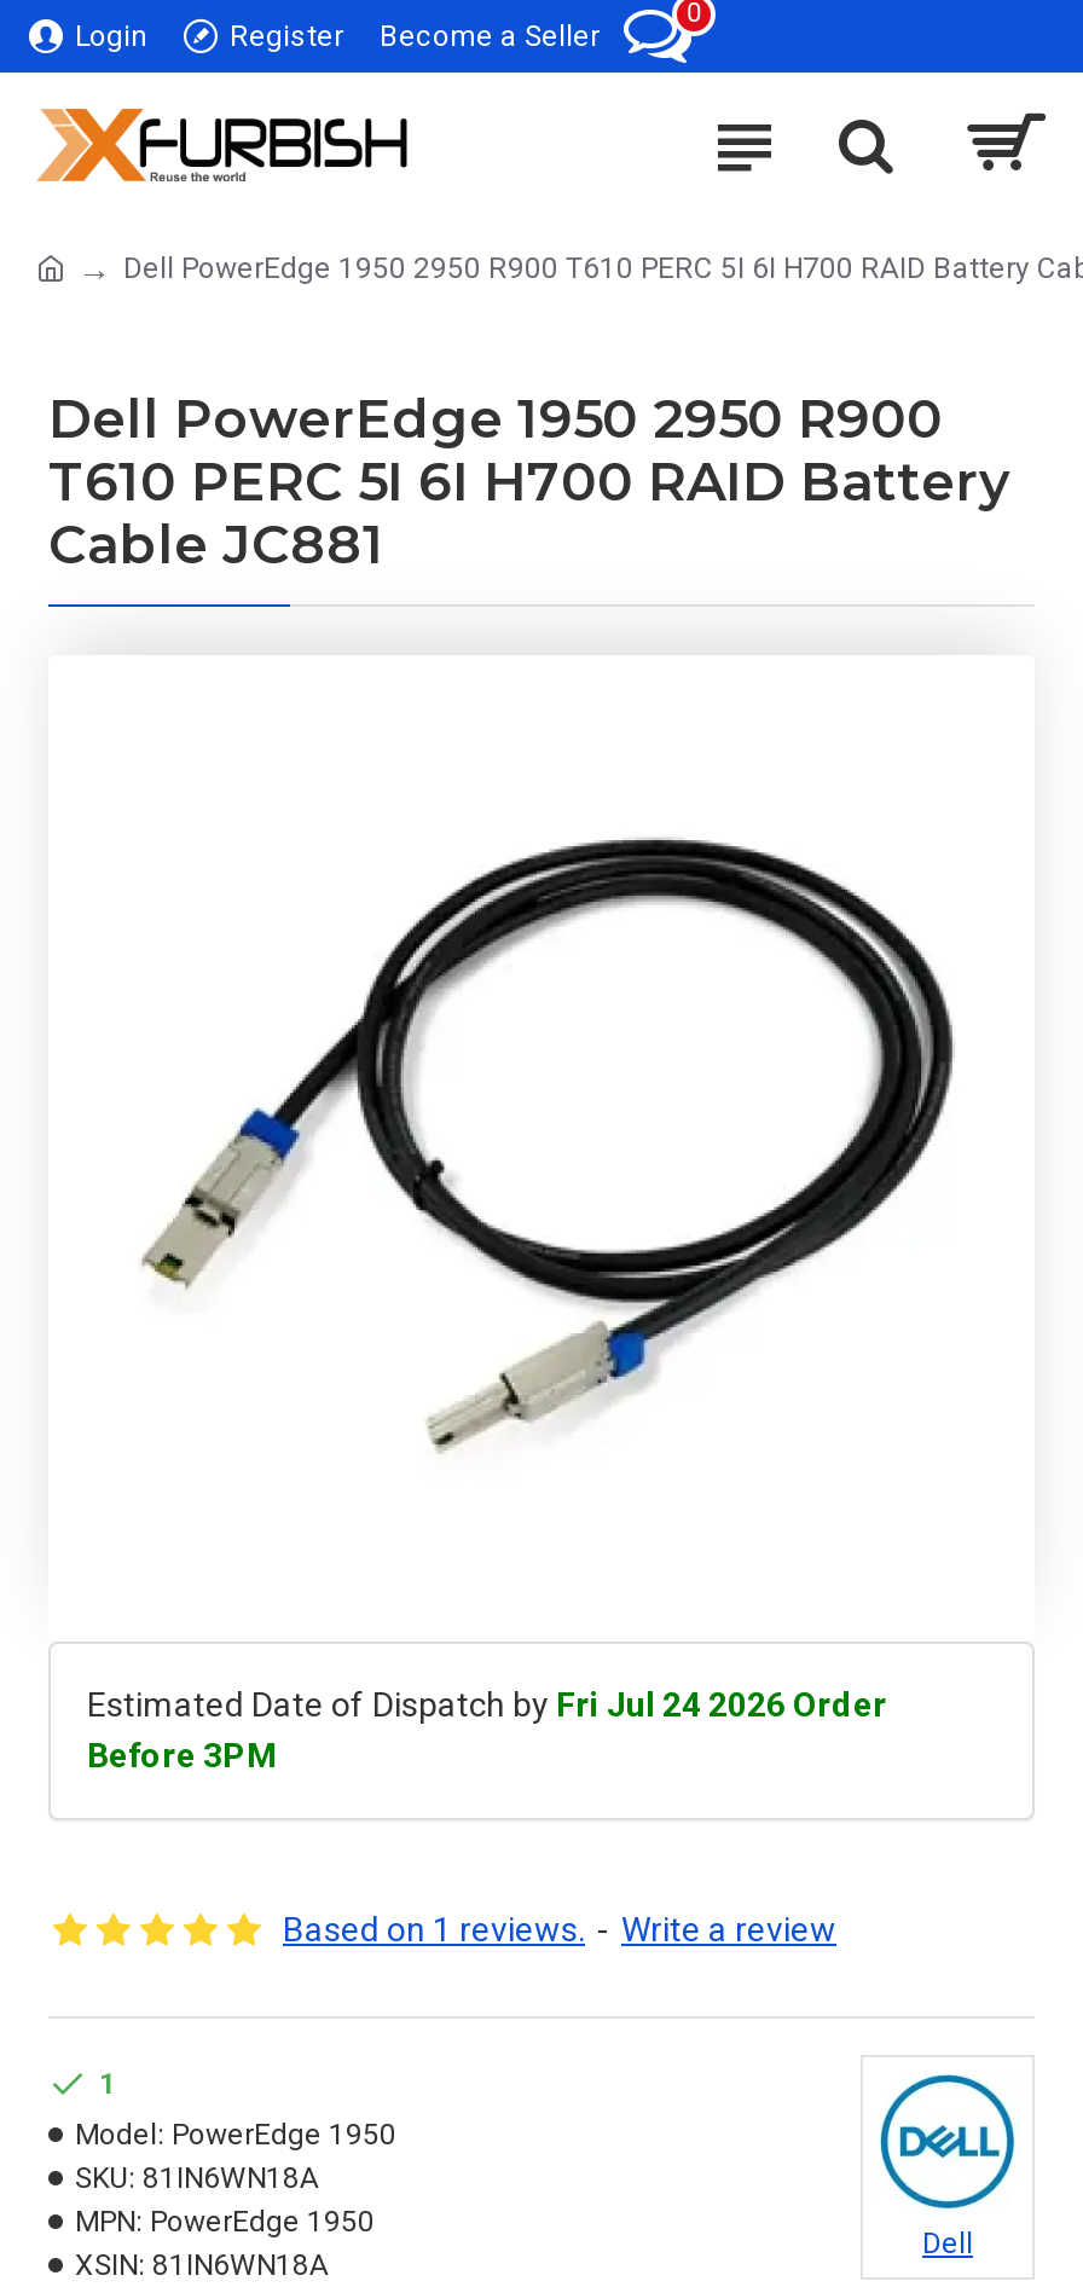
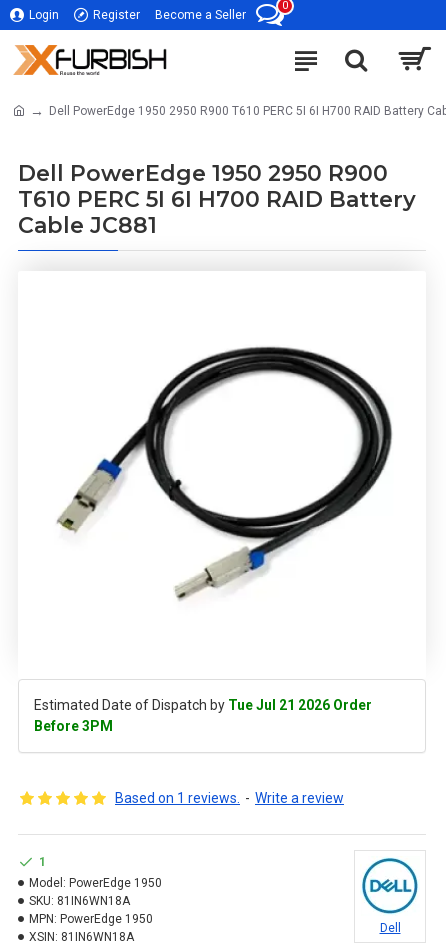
[87,1685,887,1724] Estimated Date of Dispatch by Fri Jul 24 2026 Order -> [34,697,372,713] Estimated Date of Dispatch by Tue Jul 21 2026 Order

